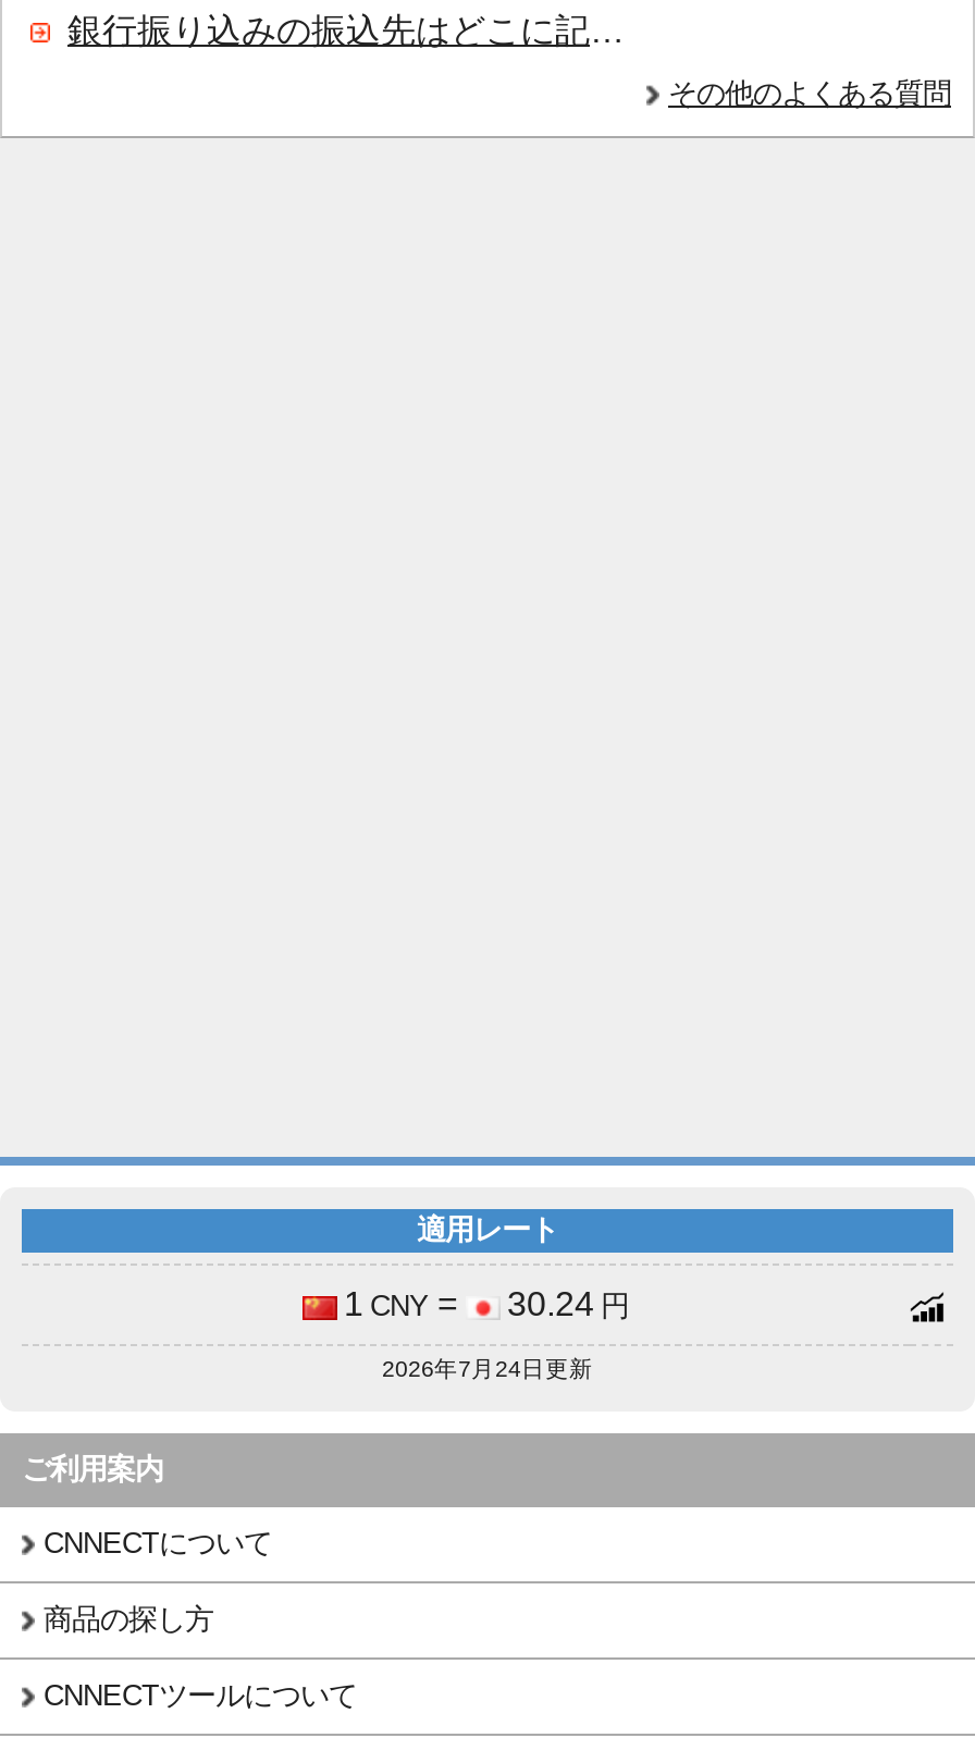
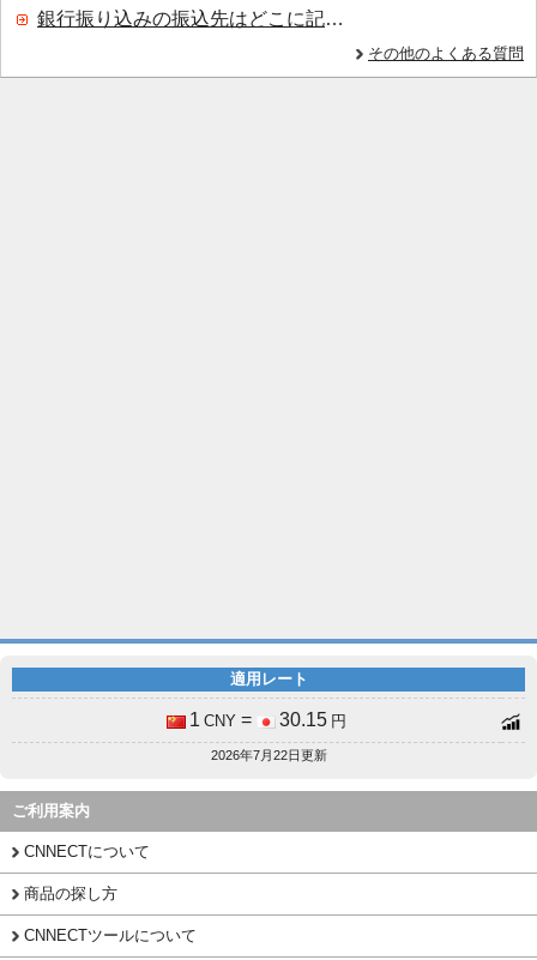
[344,1286,629,1323] 1 CNY = 30.24 円 -> [189,710,346,730] 1 CNY = 30.15 円
[382,1356,593,1382] 2026年7月24日更新 -> [210,748,327,763] 2026年7月22日更新

